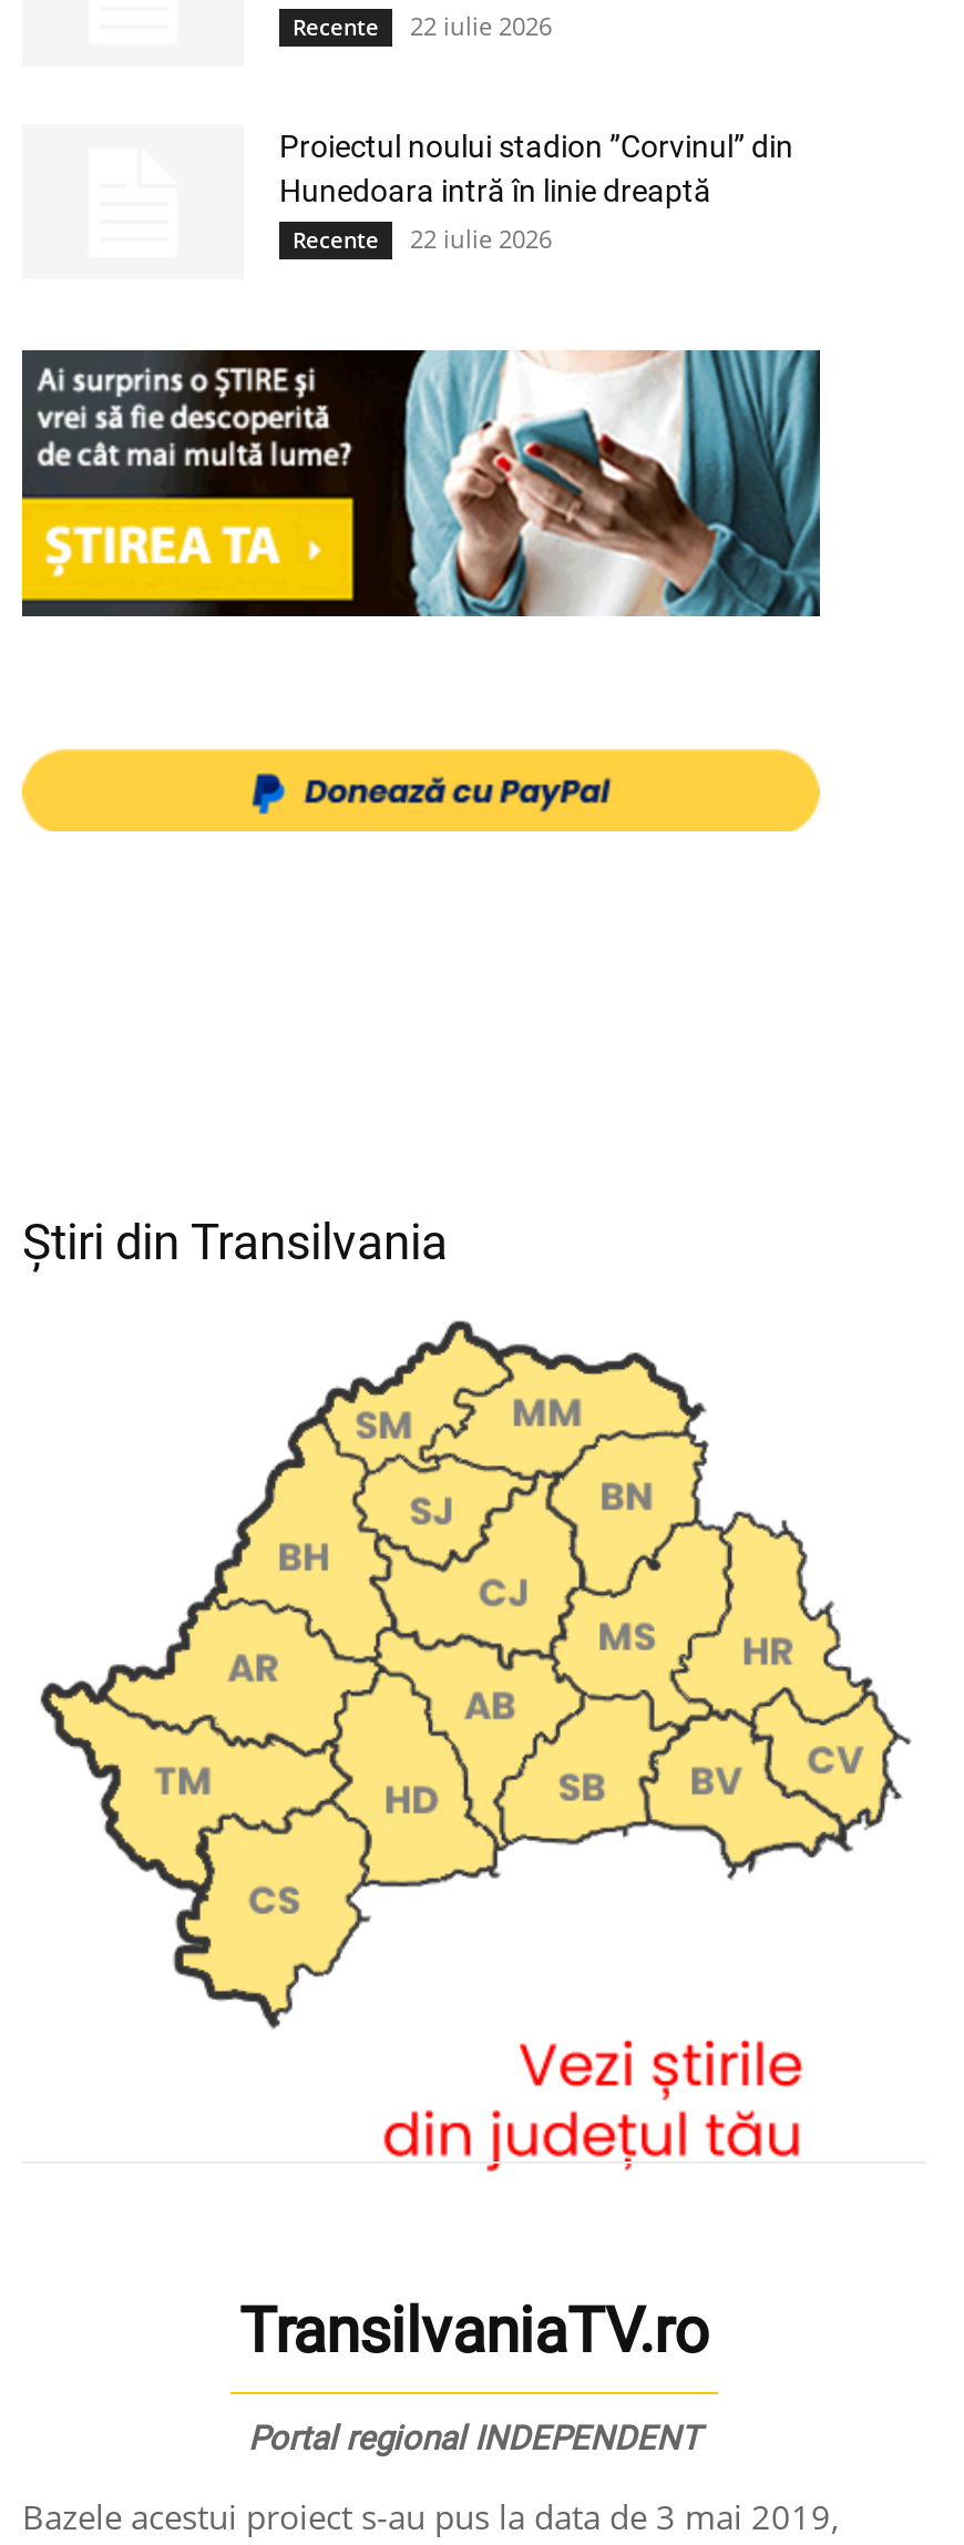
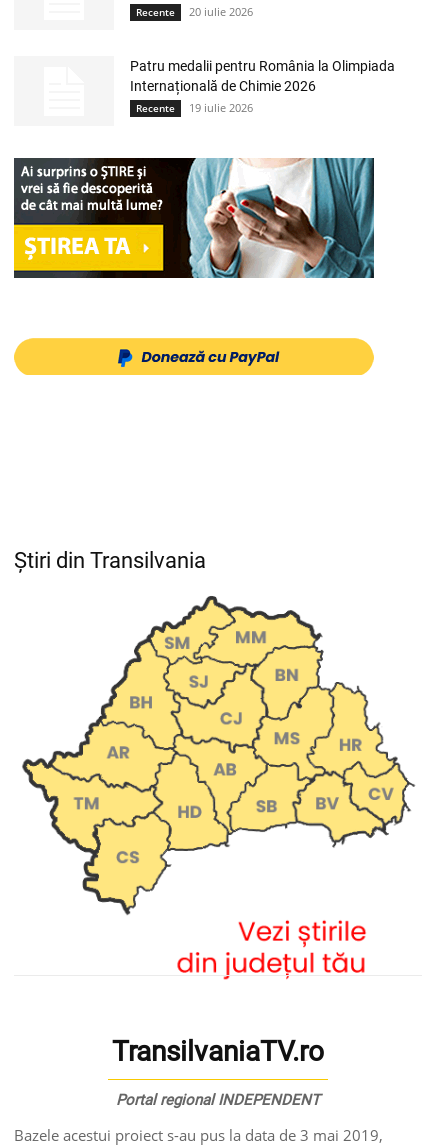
[293,9,552,42] Recente 22 iulie 2026 -> [136,4,253,19] Recente 20 iulie 2026
[279,128,793,208] Proiectul noului stadion ”Corvinul” din | Hunedoara intră în linie dreaptă -> [130,58,395,94] Patru medalii pentru România la Olimpiada | Internațională de Chimie 2026
[293,221,552,255] Recente 22 iulie 2026 -> [136,100,253,115] Recente 19 iulie 2026

